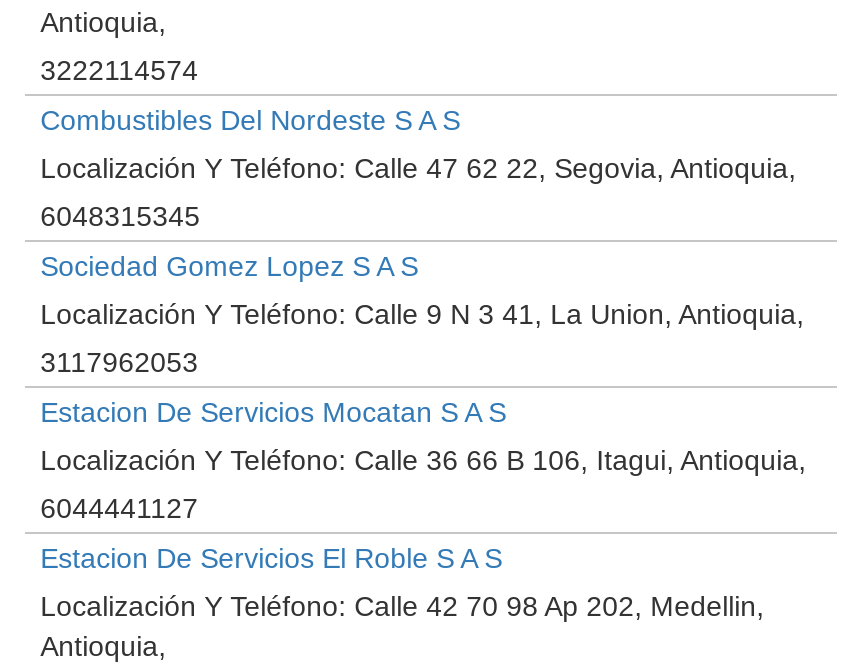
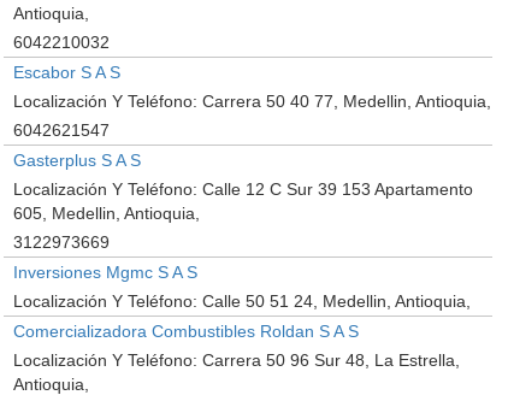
[40,54,798,622] 3222114574 | Combustibles Del Nordeste S A S | Localización Y Teléfono: Calle 47 62 22, Segovia, Antioquia | 6048315345 | Sociedad Gomez Lopez S A S | Localización Y Teléfono: Calle 9 N 3 41, La Union, Antioquia | 3117962053 | Estacion De Servicios Mocatan S A S | Localización Y Teléfono: Calle 36 66 B 106, Itagui, Antioquia | 6044441127 | Estacion De Servicios El Roble S A S | Localización Y Teléfono: Calle 42 70 98 Ap 202, Medellin, -> [13,32,486,370] 6042210032 | Escabor S A S | Localización Y Teléfono: Carrera 50 40 77, Medellin, Antioquia | 6042621547 | Gasterplus S A S | Localización Y Teléfono: Calle 12 C Sur 39 153 Apartamento | 605, Medellin, Antioquia | 3122973669 | Inversiones Mgmc S A S | Localización Y Teléfono: Calle 50 51 24, Medellin, Antioquia | Comercializadora Combustibles Roldan S A S | Localización Y Teléfono: Carrera 50 96 Sur 48, La Estrella,

